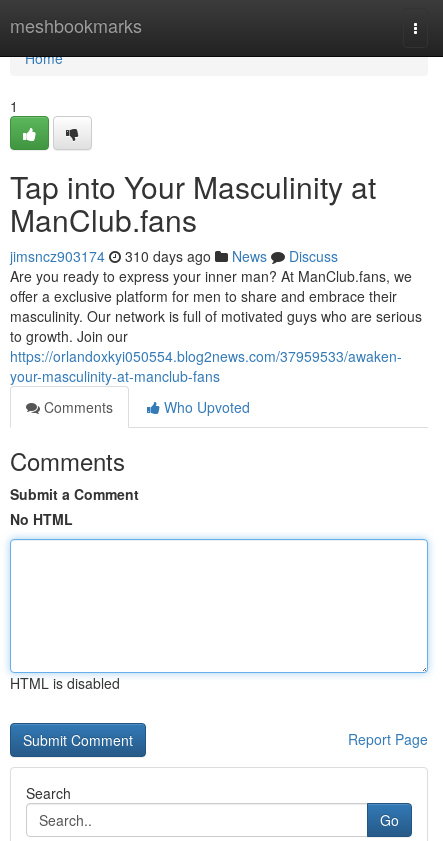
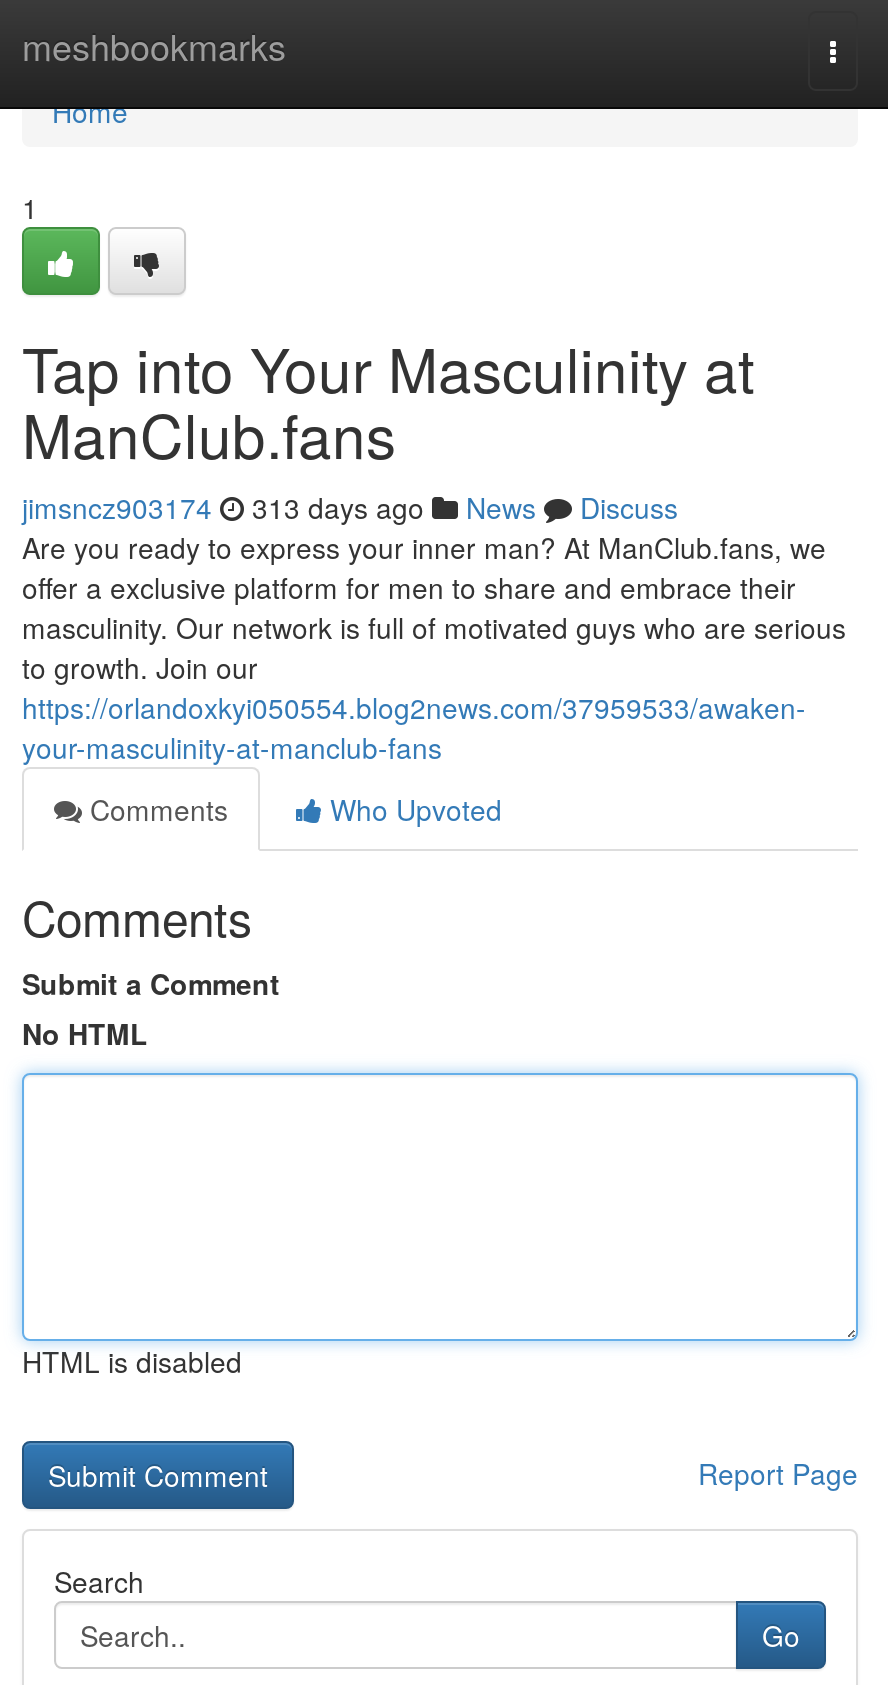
[10,246,338,266] jimsncz903174 310 days ago News Discuss -> [22,487,678,527] jimsncz903174 313 days ago News Discuss

